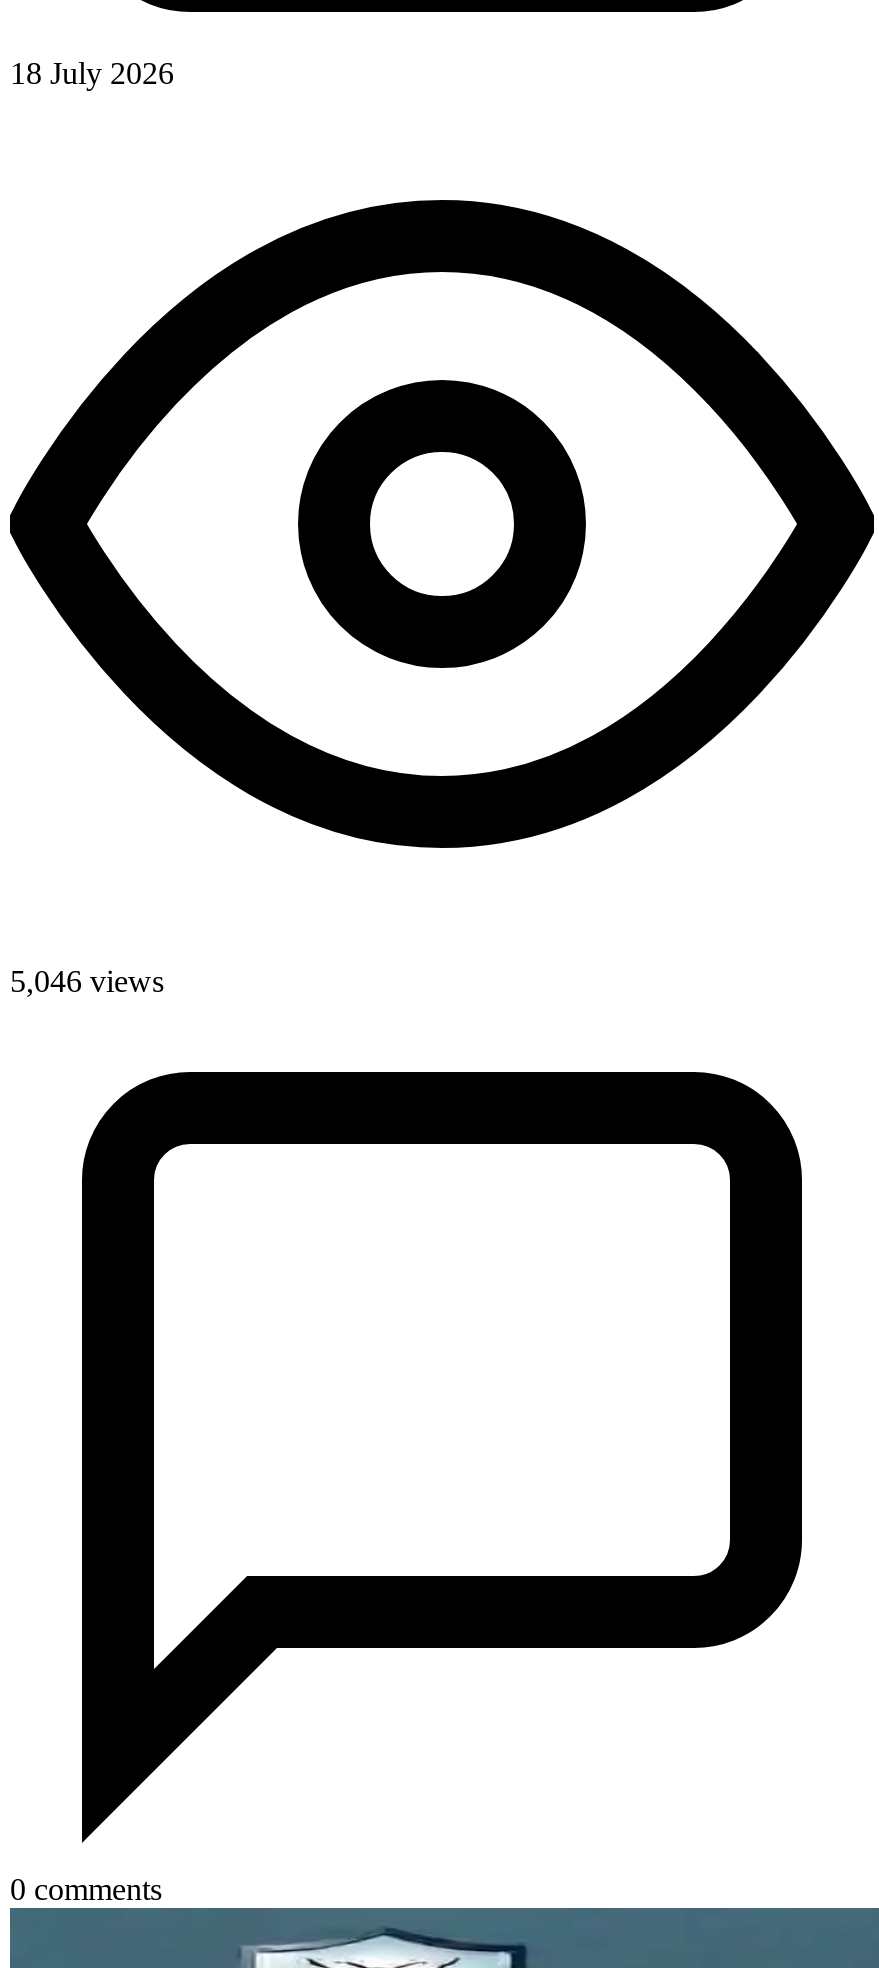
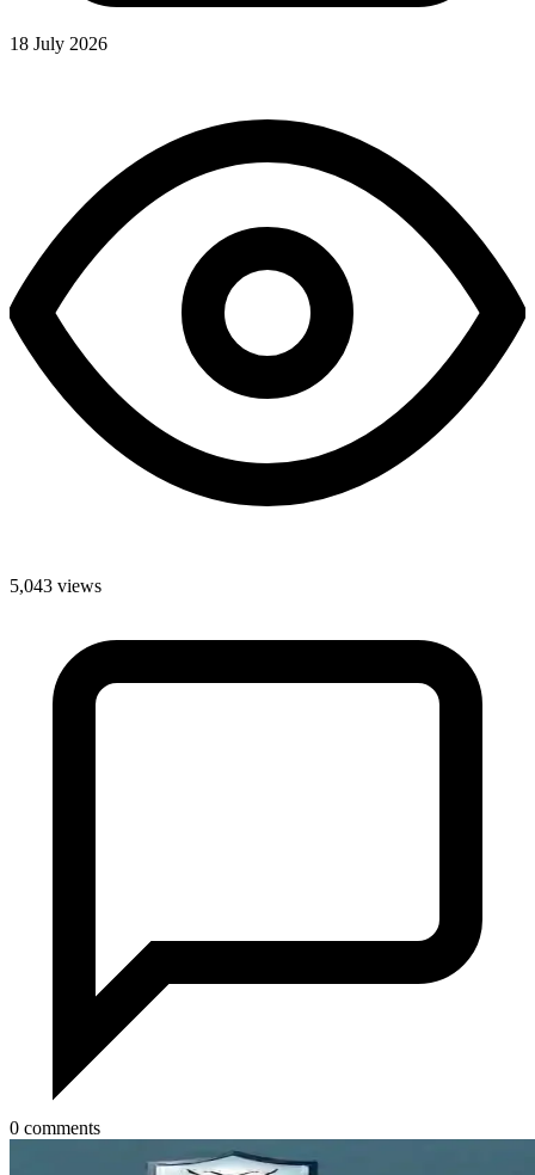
[10,964,164,998] 5,046 views -> [10,575,102,596] 5,043 views

